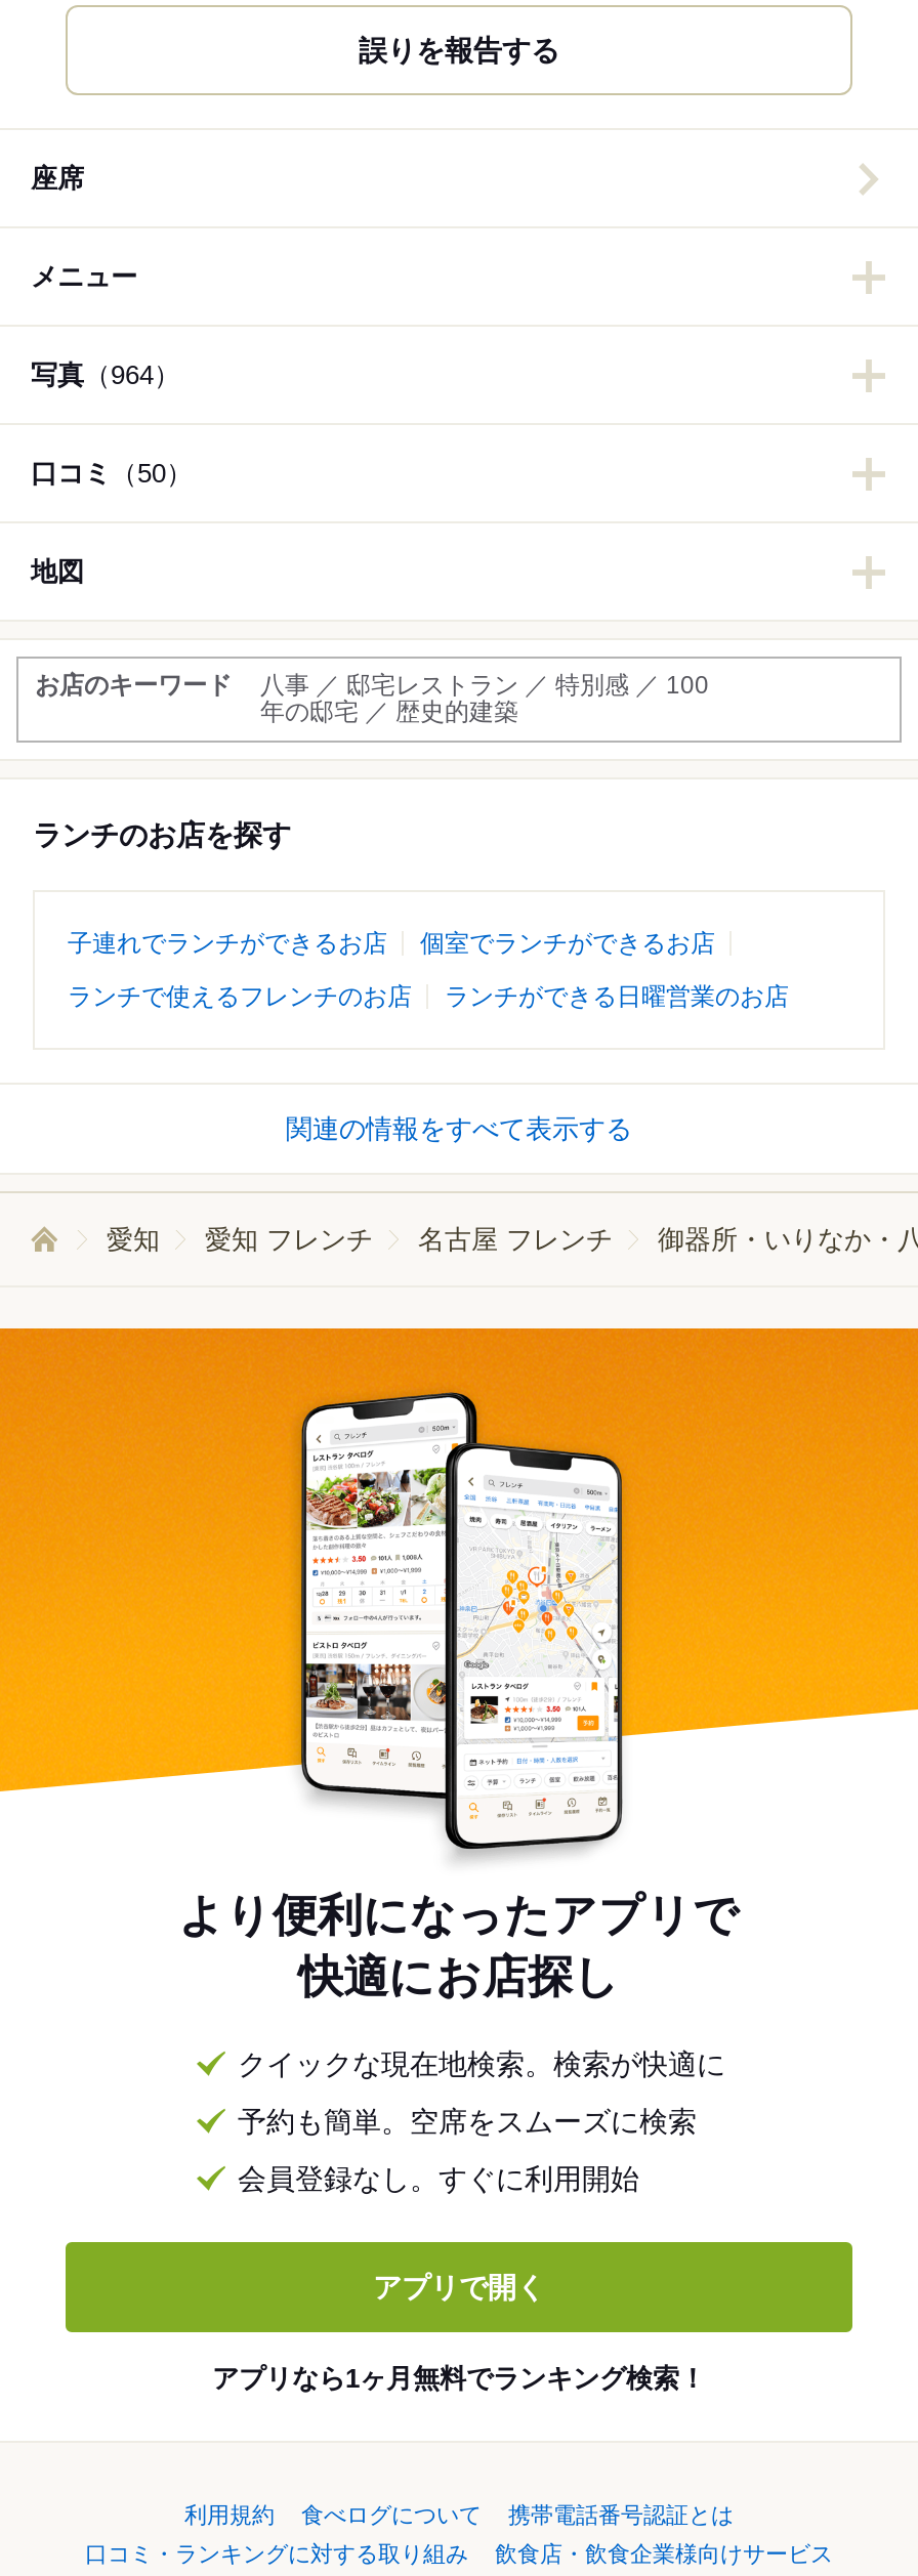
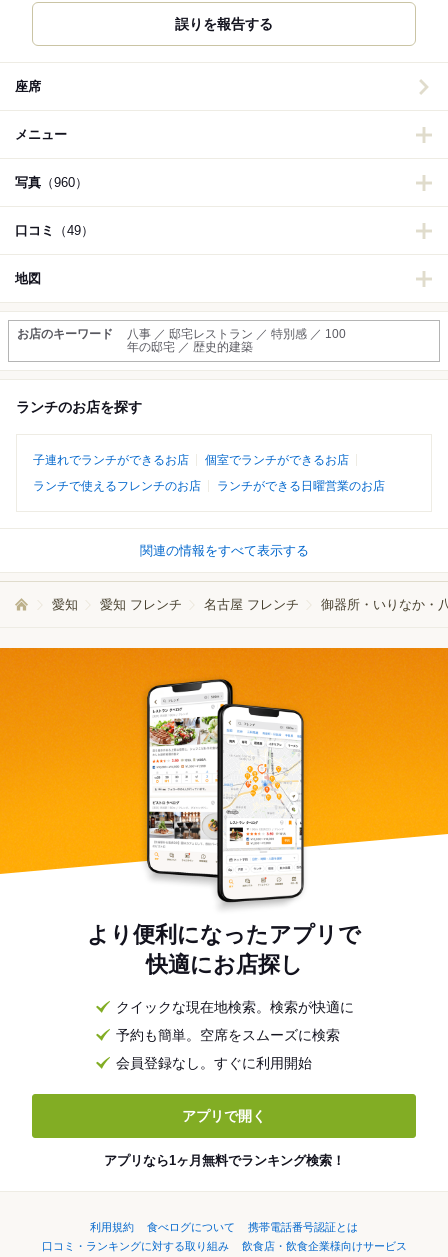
[31,360,180,391] 写真（964） -> [15,175,88,190] 写真（960）
[31,458,193,489] 口コミ（50） -> [15,223,94,238] 口コミ（49）

